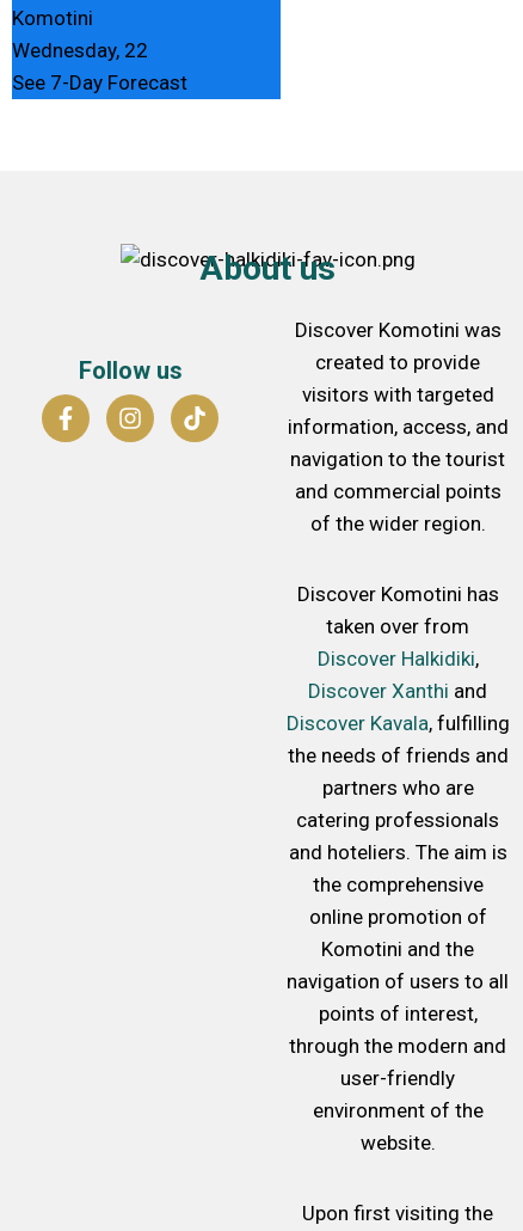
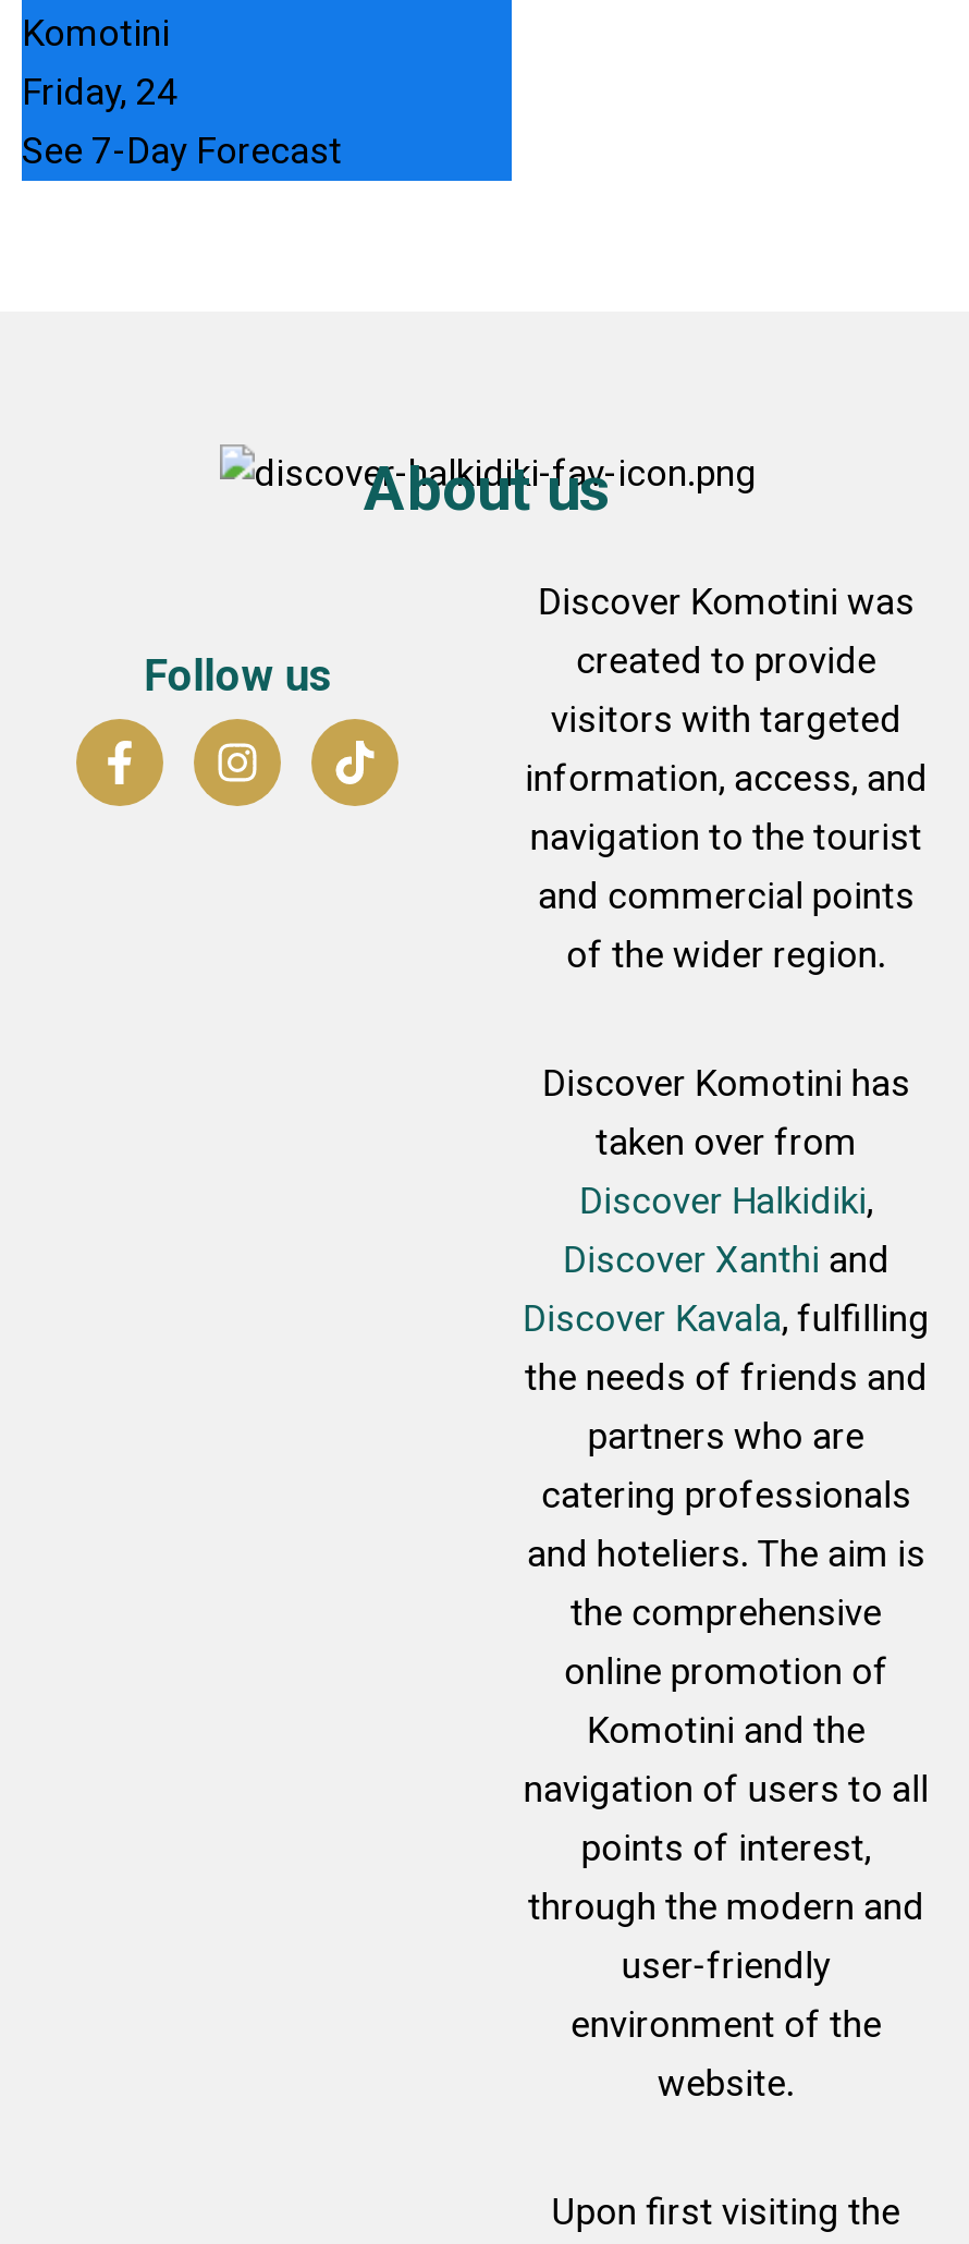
[12,38,148,62] Wednesday, 22 -> [22,69,179,112] Friday, 24

